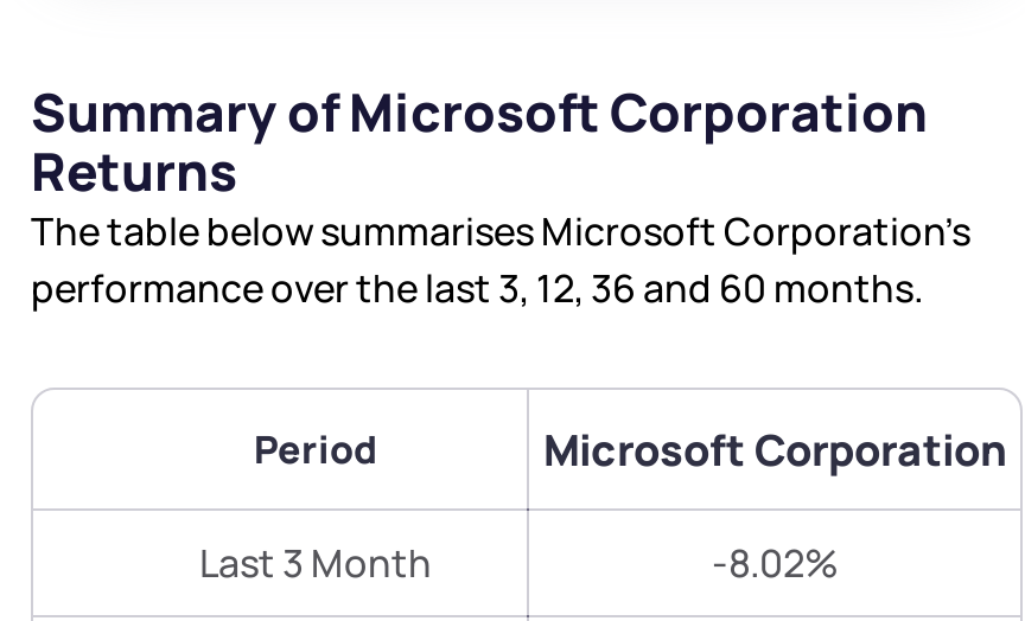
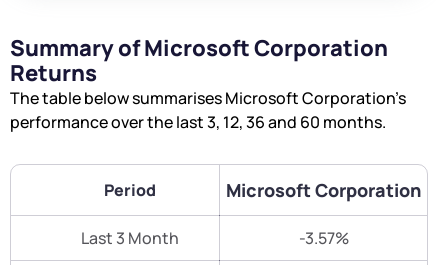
[712,538,838,590] -8.02% -> [298,227,348,249] -3.57%

